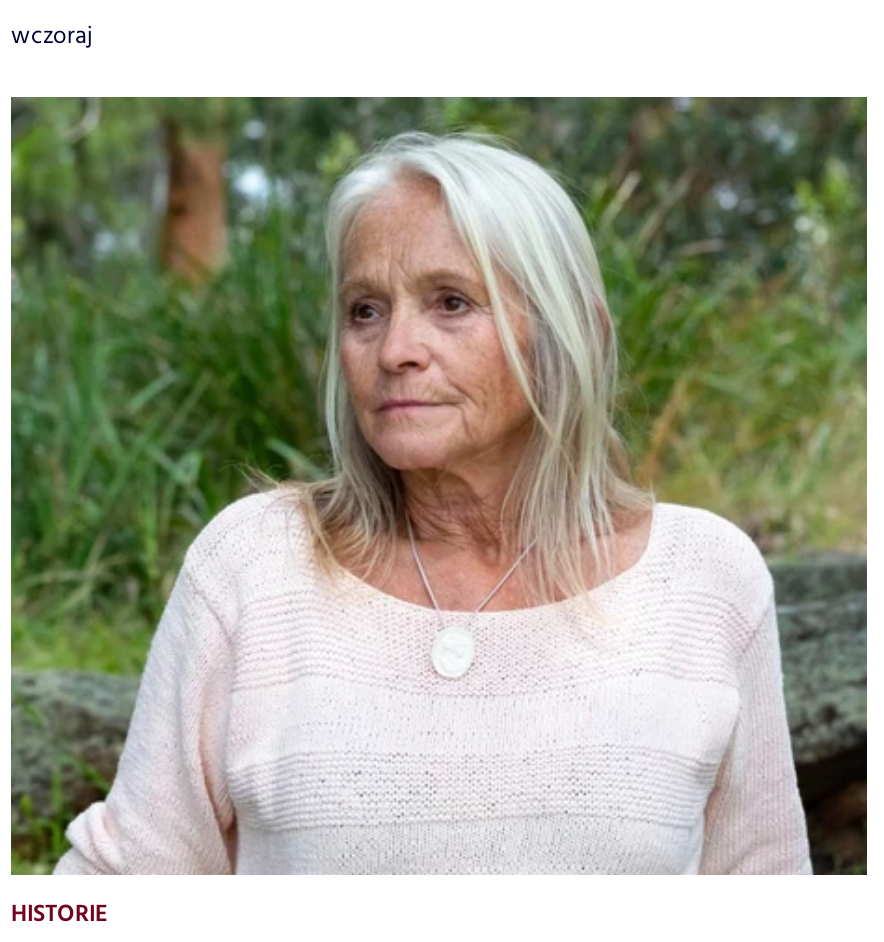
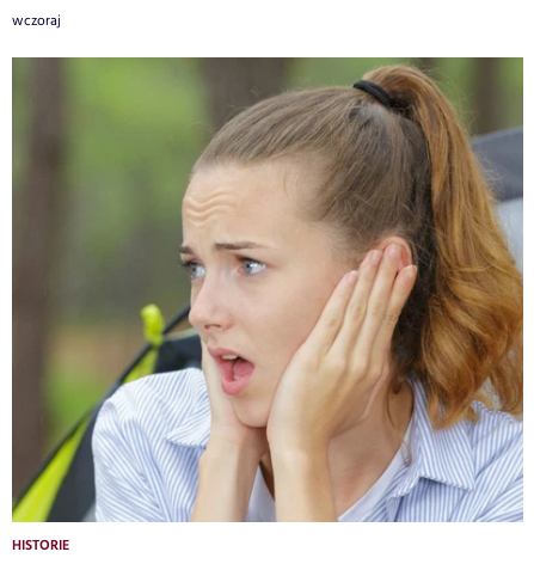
[11,96,869,878] [image] -> [12,56,523,523] [image]

